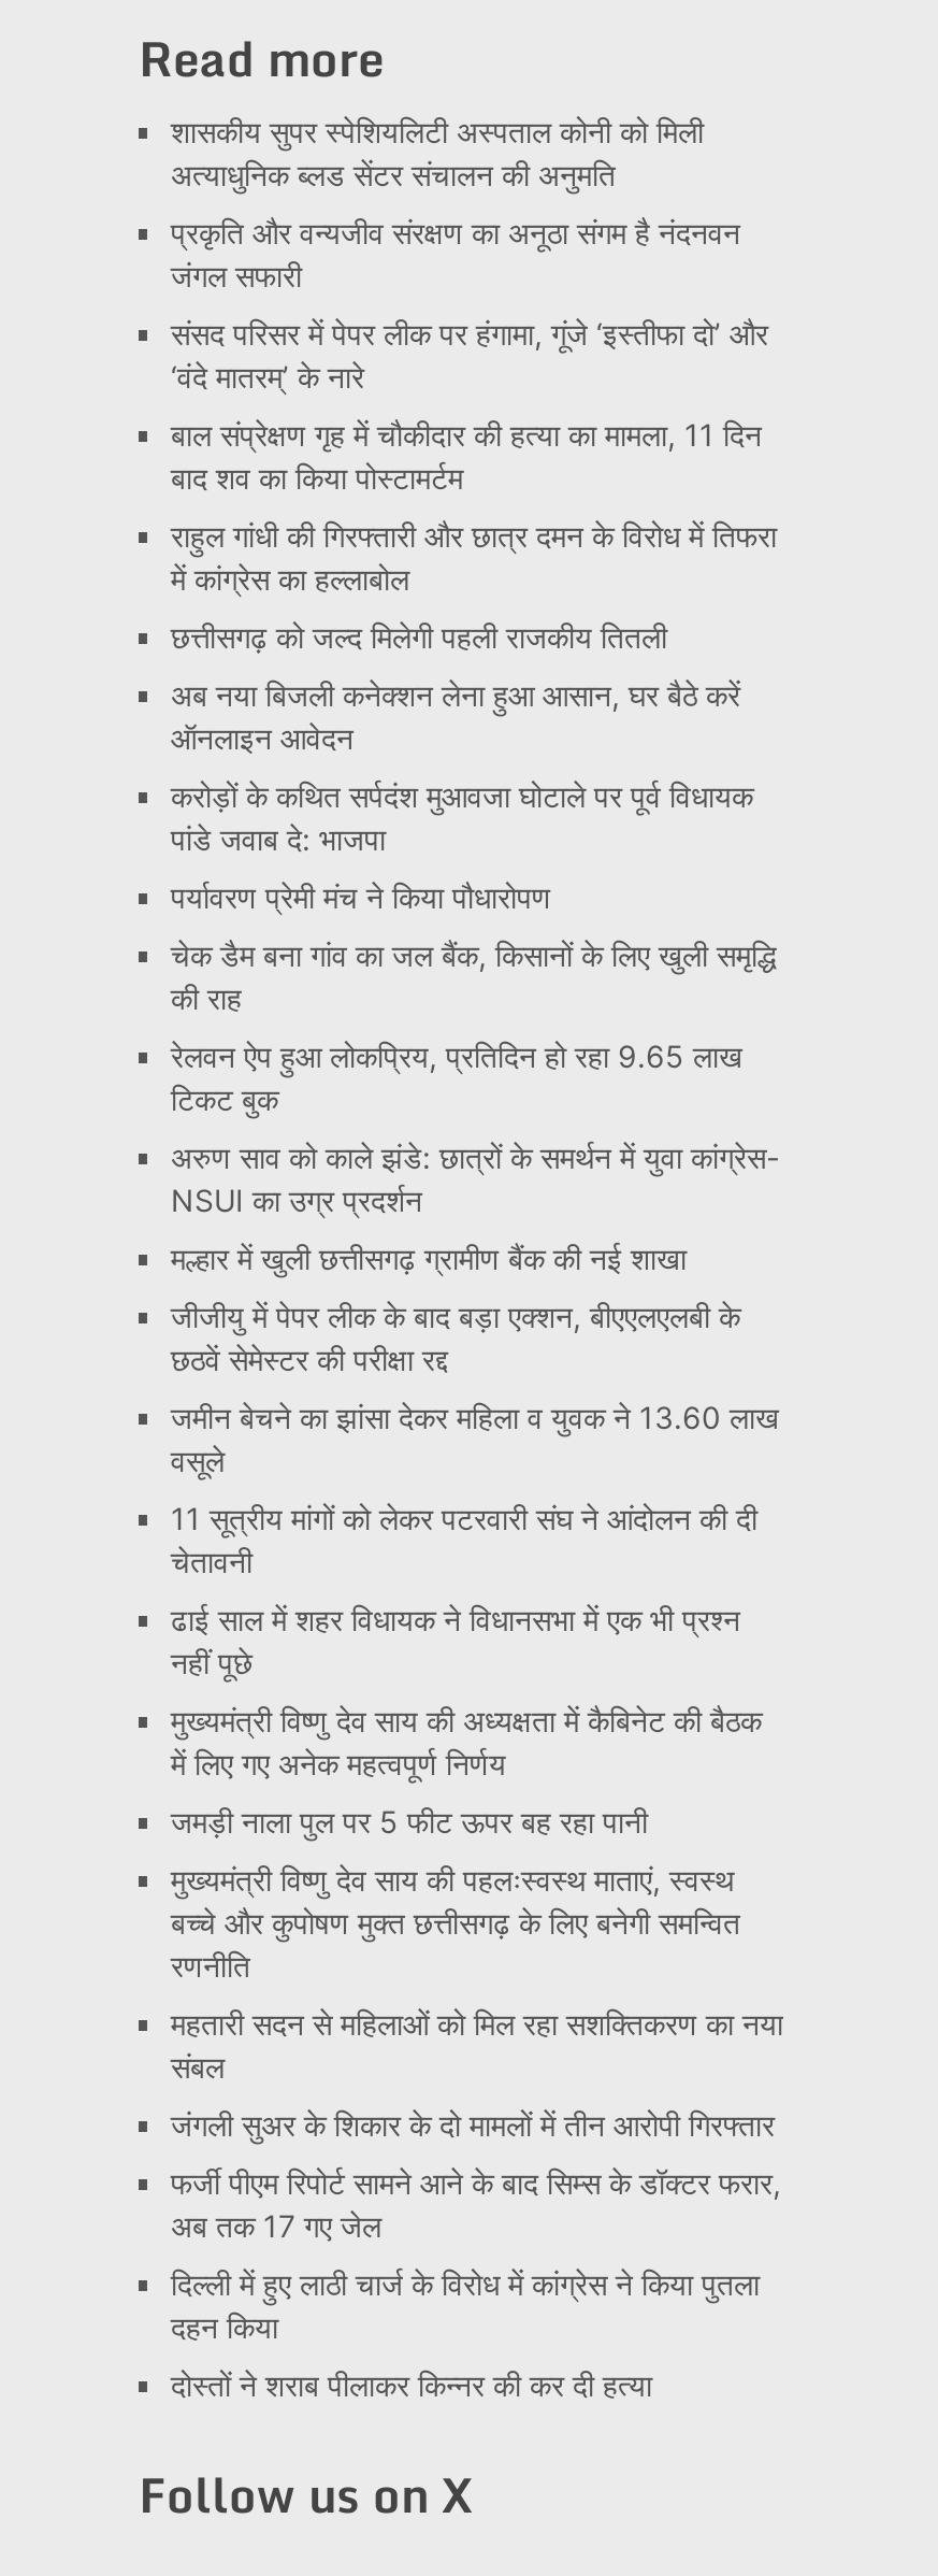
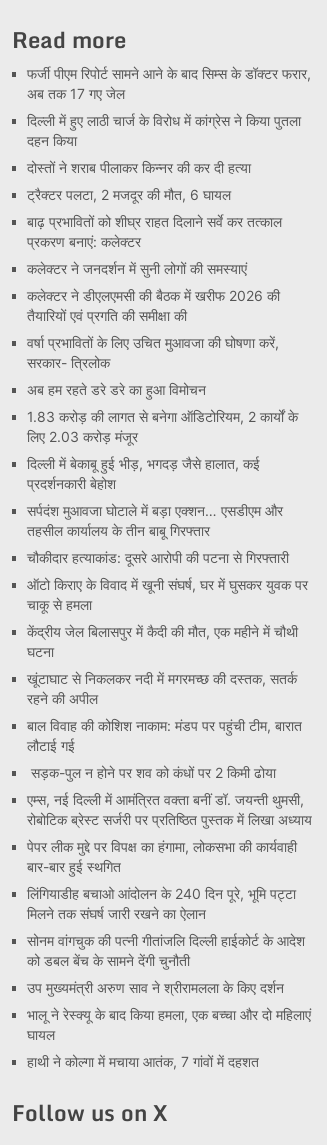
[171,114,783,2144] शासकीय सुपर स्पेशियलिटी अस्पताल कोनी को मिली | अत्याधुनिक ब्लड सेंटर संचालन की अनुमति | प्रकृति और वन्यजीव संरक्षण का अनूठा संगम है नंदनवन | जंगल सफारी | संसद परिसर में पेपर लीक पर हंगामा, गूंजे ‘इस्तीफा दो’ और | ‘वंदे मातरम्’ के नारे | बाल संप्रेक्षण गृह में चौकीदार की हत्या का मामला, 11 दिन | बाद शव का किया पोस्टामर्टम | राहुल गांधी की गिरफ्तारी और छात्र दमन के विरोध में तिफरा | में कांग्रेस का हल्लाबोल | छत्तीसगढ़ को जल्द मिलेगी पहली राजकीय तितली | अब नया बिजली कनेक्शन लेना हुआ आसान, घर बैठे करें | ऑनलाइन आवेदन | करोड़ों के कथित सर्पदंश मुआवजा घोटाले पर पूर्व विधायक | पांडे जवाब दे: भाजपा | पर्यावरण प्रेमी मंच ने किया पौधारोपण | चेक डैम बना गांव का जल बैंक, किसानों के लिए खुली समृद्धि | की राह | रेलवन ऐप हुआ लोकप्रिय, प्रतिदिन हो रहा 9.65 लाख | टिकट बुक | अरुण साव को काले झंडे: छात्रों के समर्थन में युवा कांग्रेस- | NSUI का उग्र प्रदर्शन | मल्हार में खुली छत्तीसगढ़ ग्रामीण बैंक की नई शाखा | जीजीयु में पेपर लीक के बाद बड़ा एक्शन, बीएएलएलबी के | छठवें सेमेस्टर की परीक्षा रद्द | जमीन बेचने का झांसा देकर महिला व युवक ने 13.60 लाख | वसूले | 11 सूत्रीय मांगों को लेकर पटरवारी संघ ने आंदोलन की दी | चेतावनी | ढाई साल में शहर विधायक ने विधानसभा में एक भी प्रश्न | नहीं पूछे | मुख्यमंत्री विष्णु देव साय की अध्यक्षता में कैबिनेट की बैठक | में लिए गए अनेक महत्वपूर्ण निर्णय | जमड़ी नाला पुल पर 5 फीट ऊपर बह रहा पानी | मुख्यमंत्री विष्णु देव साय की पहलःस्वस्थ माताएं, स्वस्थ | बच्चे और कुपोषण मुक्त छत्तीसगढ़ के लिए बनेगी समन्वित | रणनीति | महतारी सदन से महिलाओं को मिल रहा सशक्तिकरण का नया | संबल | जंगली सुअर के शिकार के दो मामलों में तीन आरोपी गिरफ्तार -> none
moved [171,2165,781,2404] -> [27,65,311,176]: फर्जी पीएम रिपोर्ट सामने आने के बाद सिम्स के डॉक्टर फरार, | अब तक 17 गए जेल | दिल्ली में हुए लाठी चार्ज के विरोध में कांग्रेस ने किया पुतला | दहन किया | दोस्तों ने शराब पीलाकर किन्नर की कर दी हत्या
none -> [27,186,312,1070] ट्रैक्टर पलटा, 2 मजदूर की मौत, 6 घायल | बाढ़ प्रभावितों को शीघ्र राहत दिलाने सर्वे कर तत्काल | प्रकरण बनाएं: कलेक्टर | कलेक्टर ने जनदर्शन में सुनी लोगों की समस्याएं | कलेक्टर ने डीएलएमसी की बैठक में खरीफ 2026 की | तैयारियों एवं प्रगति की समीक्षा की | वर्षा प्रभावितों के लिए उचित मुआवजा की घोषणा करें, | सरकार- त्रिलोक | अब हम रहते डरे डरे का हुआ विमोचन | 1.83 करोड़ की लागत से बनेगा ऑडिटोरियम, 2 कार्यों के | लिए 2.03 करोड़ मंजूर | दिल्ली में बेकाबू हुई भीड़, भगदड़ जैसे हालात, कई | प्रदर्शनकारी बेहोश | सर्पदंश मुआवजा घोटाले में बड़ा एक्शन… एसडीएम और | तहसील कार्यालय के तीन बाबू गिरफ्तार | चौकीदार हत्याकांड: दूसरे आरोपी की पटना से गिरफ्तारी | ऑटो किराए के विवाद में खूनी संघर्ष, घर में घुसकर युवक पर | चाकू से हमला | केंद्रीय जेल बिलासपुर में कैदी की मौत, एक महीने में चौथी | घटना | खूंटाघाट से निकलकर नदी में मगरमच्छ की दस्तक, सतर्क | रहने की अपील | बाल विवाह की कोशिश नाकाम: मंडप पर पहुंची टीम, बारात | लौटाई गई | सड़क-पुल न होने पर शव को कंधों पर 2 किमी ढोया | एम्स, नई दिल्ली में आमंत्रित वक्ता बनीं डॉ. जयन्ती थुमसी, | रोबोटिक ब्रेस्ट सर्जरी पर प्रतिष्ठित पुस्तक में लिखा अध्याय | पेपर लीक मुद्दे पर विपक्ष का हंगामा, लोकसभा की कार्यवाही | बार-बार हुई स्थगित | लिंगियाडीह बचाओ आंदोलन के 240 दिन पूरे, भूमि पट्टा | मिलने तक संघर्ष जारी रखने का ऐलान | सोनम वांगचुक की पत्नी गीतांजलि दिल्ली हाईकोर्ट के आदेश | को डबल बेंच के सामने देंगी चुनौती | उप मुख्यमंत्री अरुण साव ने श्रीरामलला के किए दर्शन | भालू ने रेस्क्यू के बाद किया हमला, एक बच्चा और दो महिलाएं | घायल | हाथी ने कोल्गा में मचाया आतंक, 7 गांवों में दहशत

